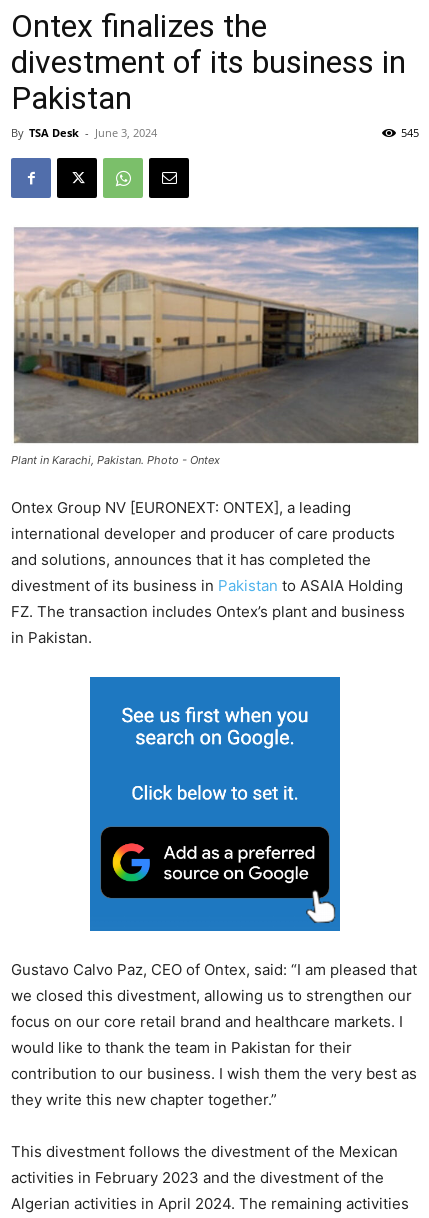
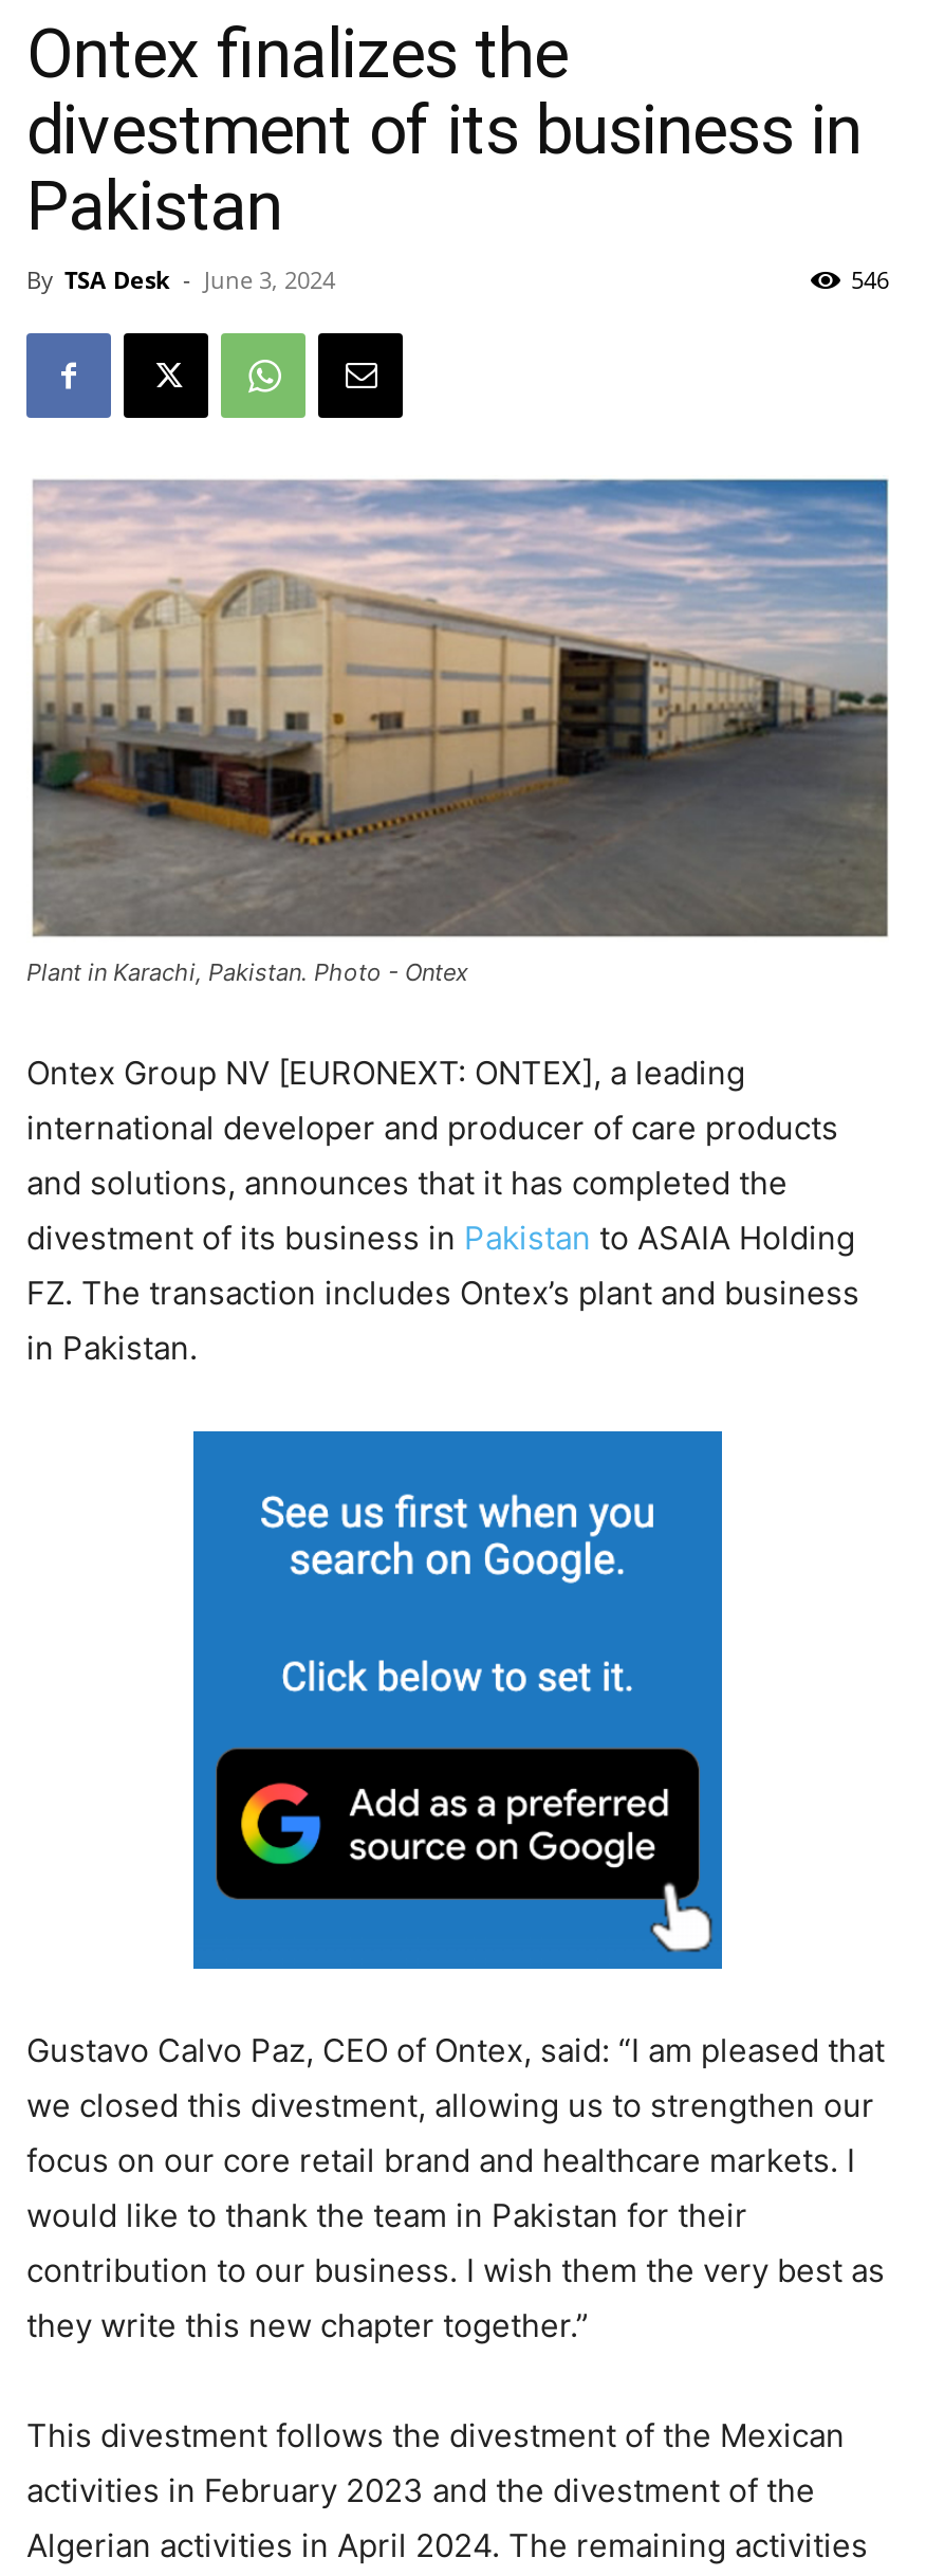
[401,125,419,140] 545 -> [851,263,889,295] 546

